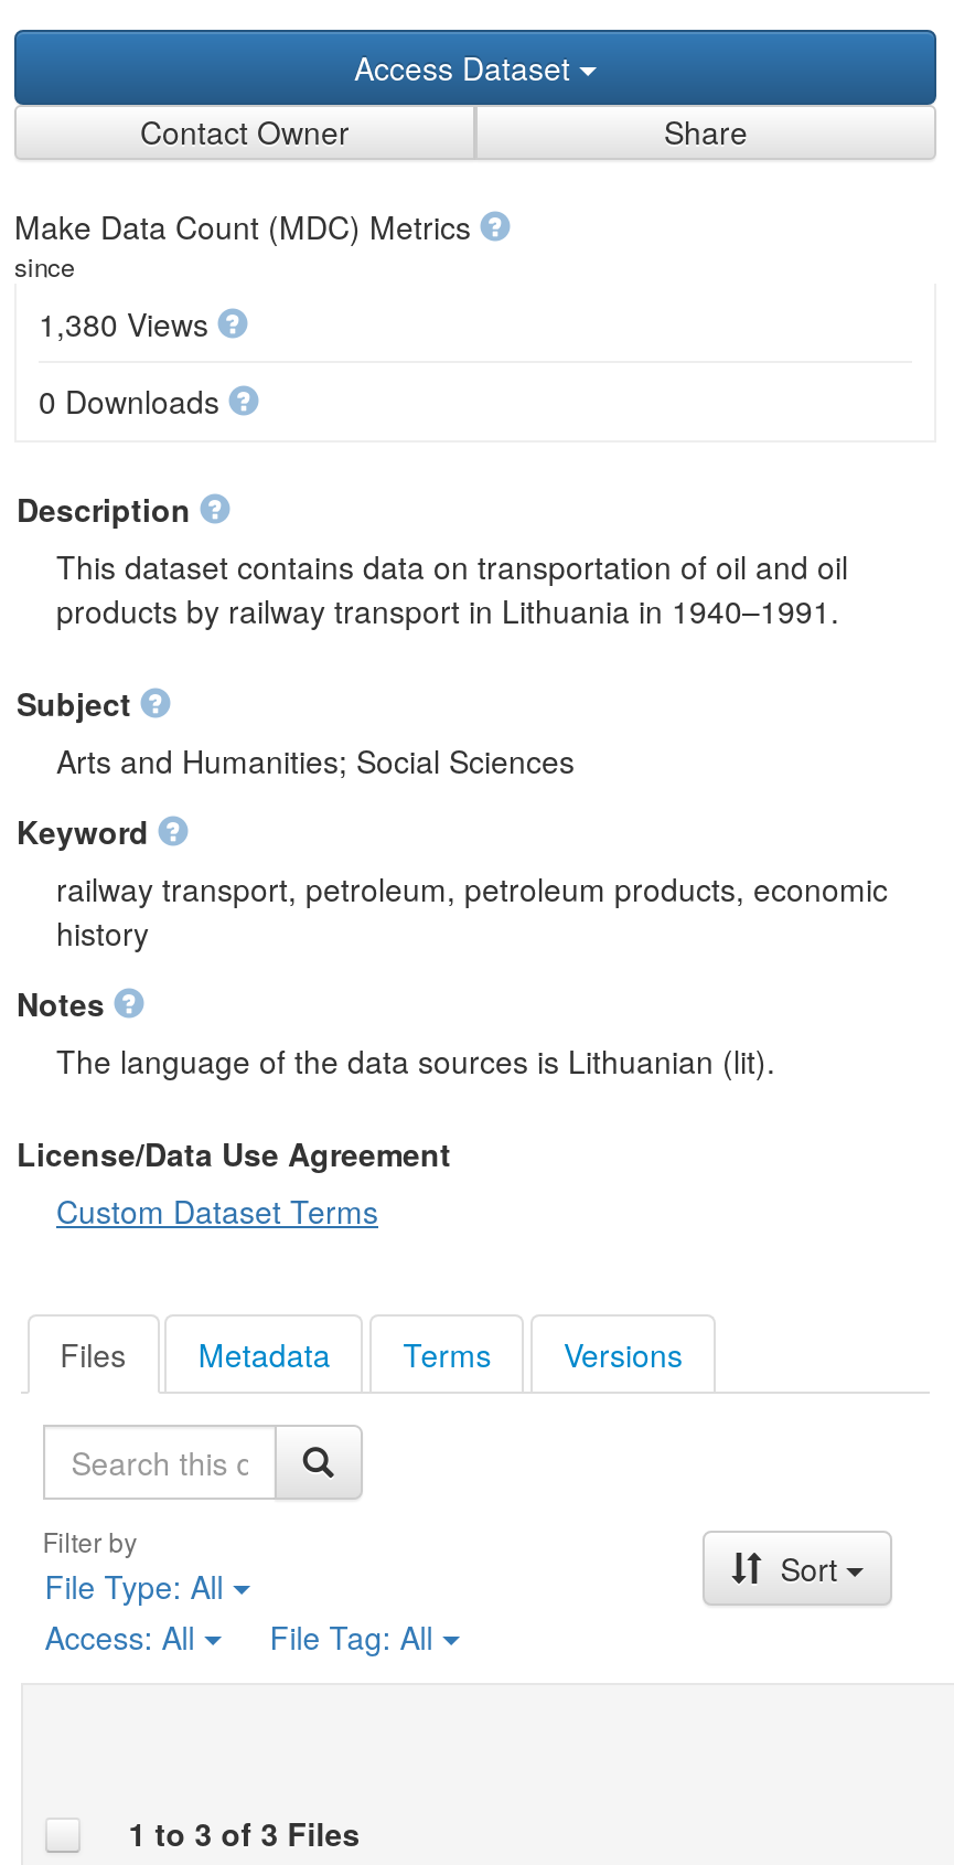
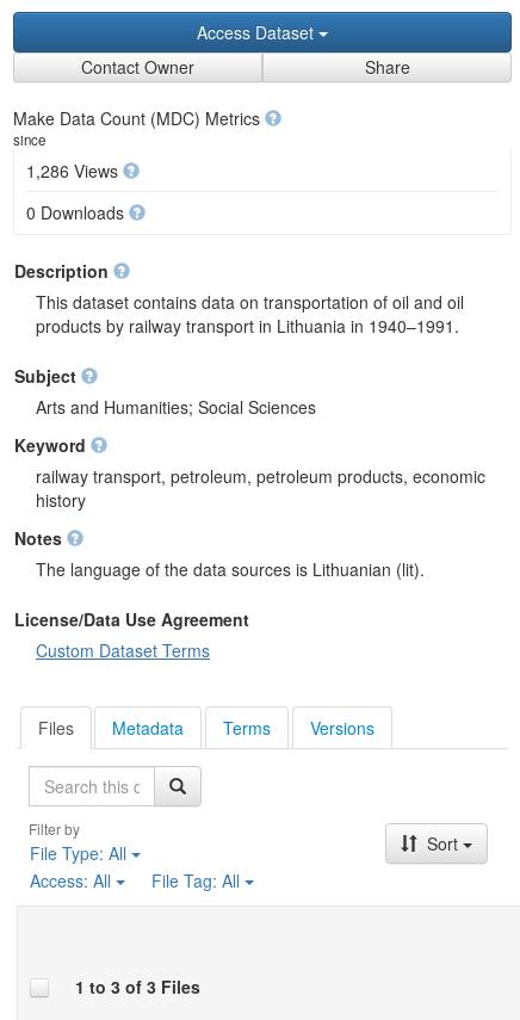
[39,301,217,345] 1,380 Views -> [26,159,123,183] 1,286 Views

